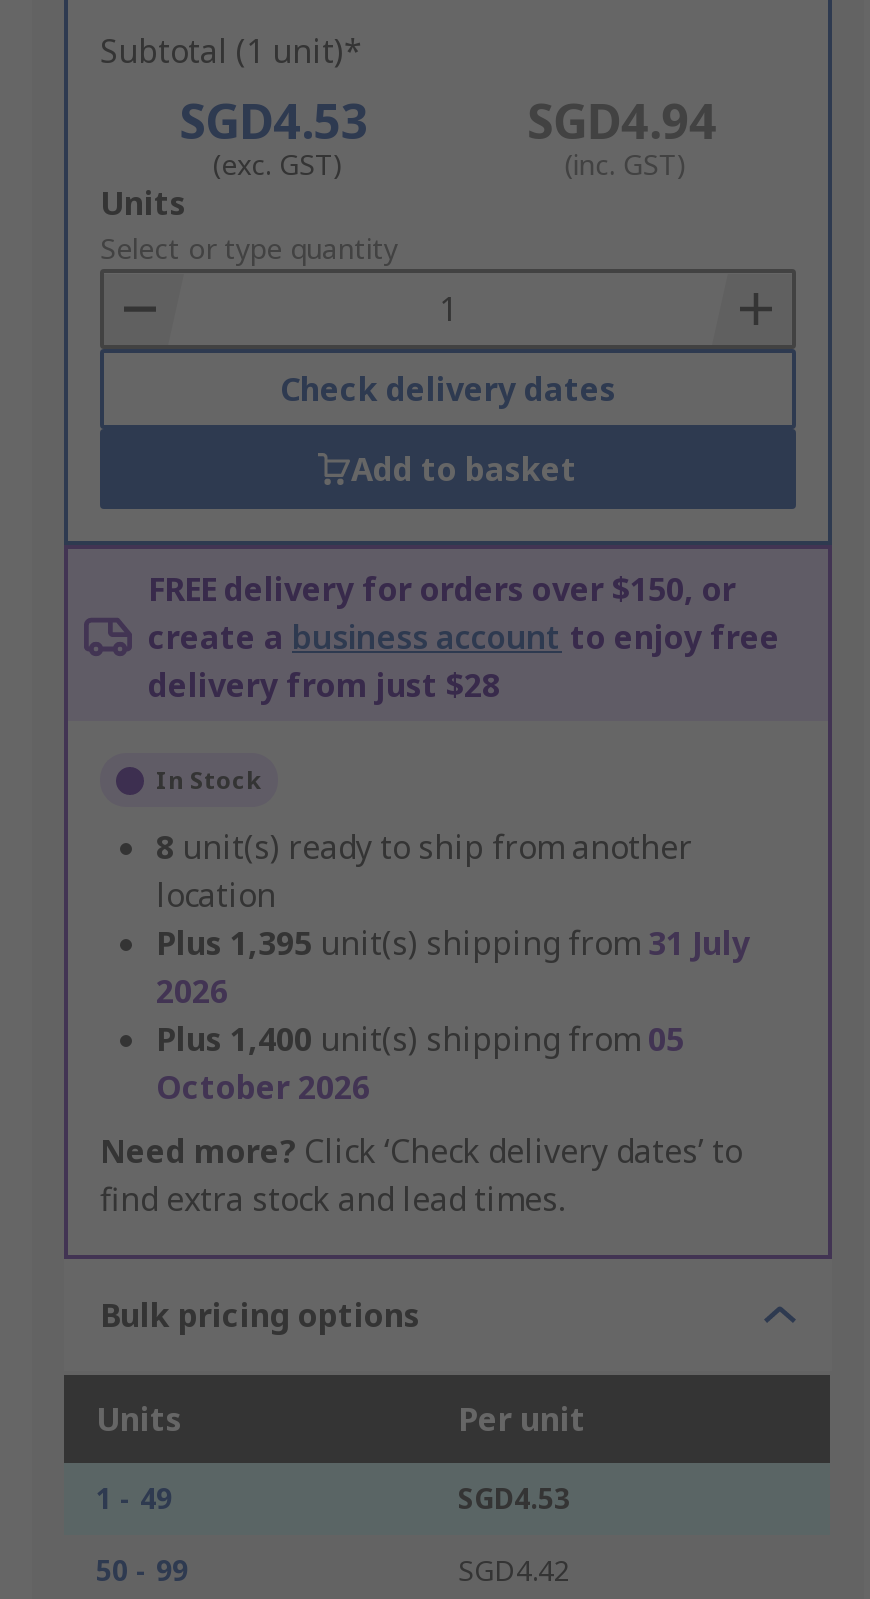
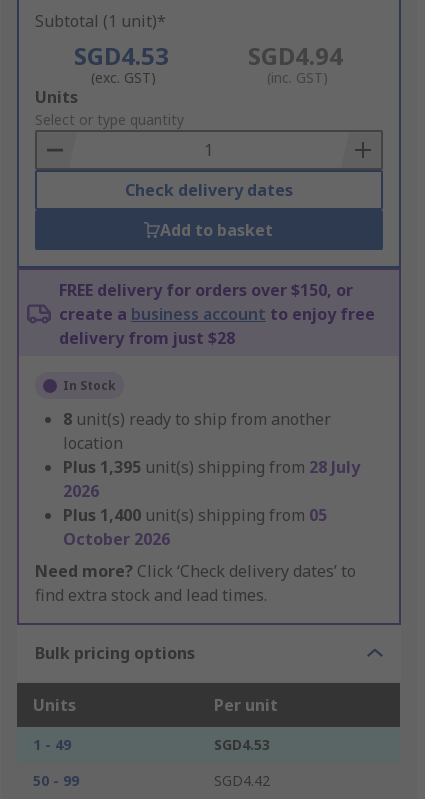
[156,922,750,966] Plus 1,395 unit(s) shipping from 31 July -> [63,456,360,478] Plus 1,395 unit(s) shipping from 28 July

